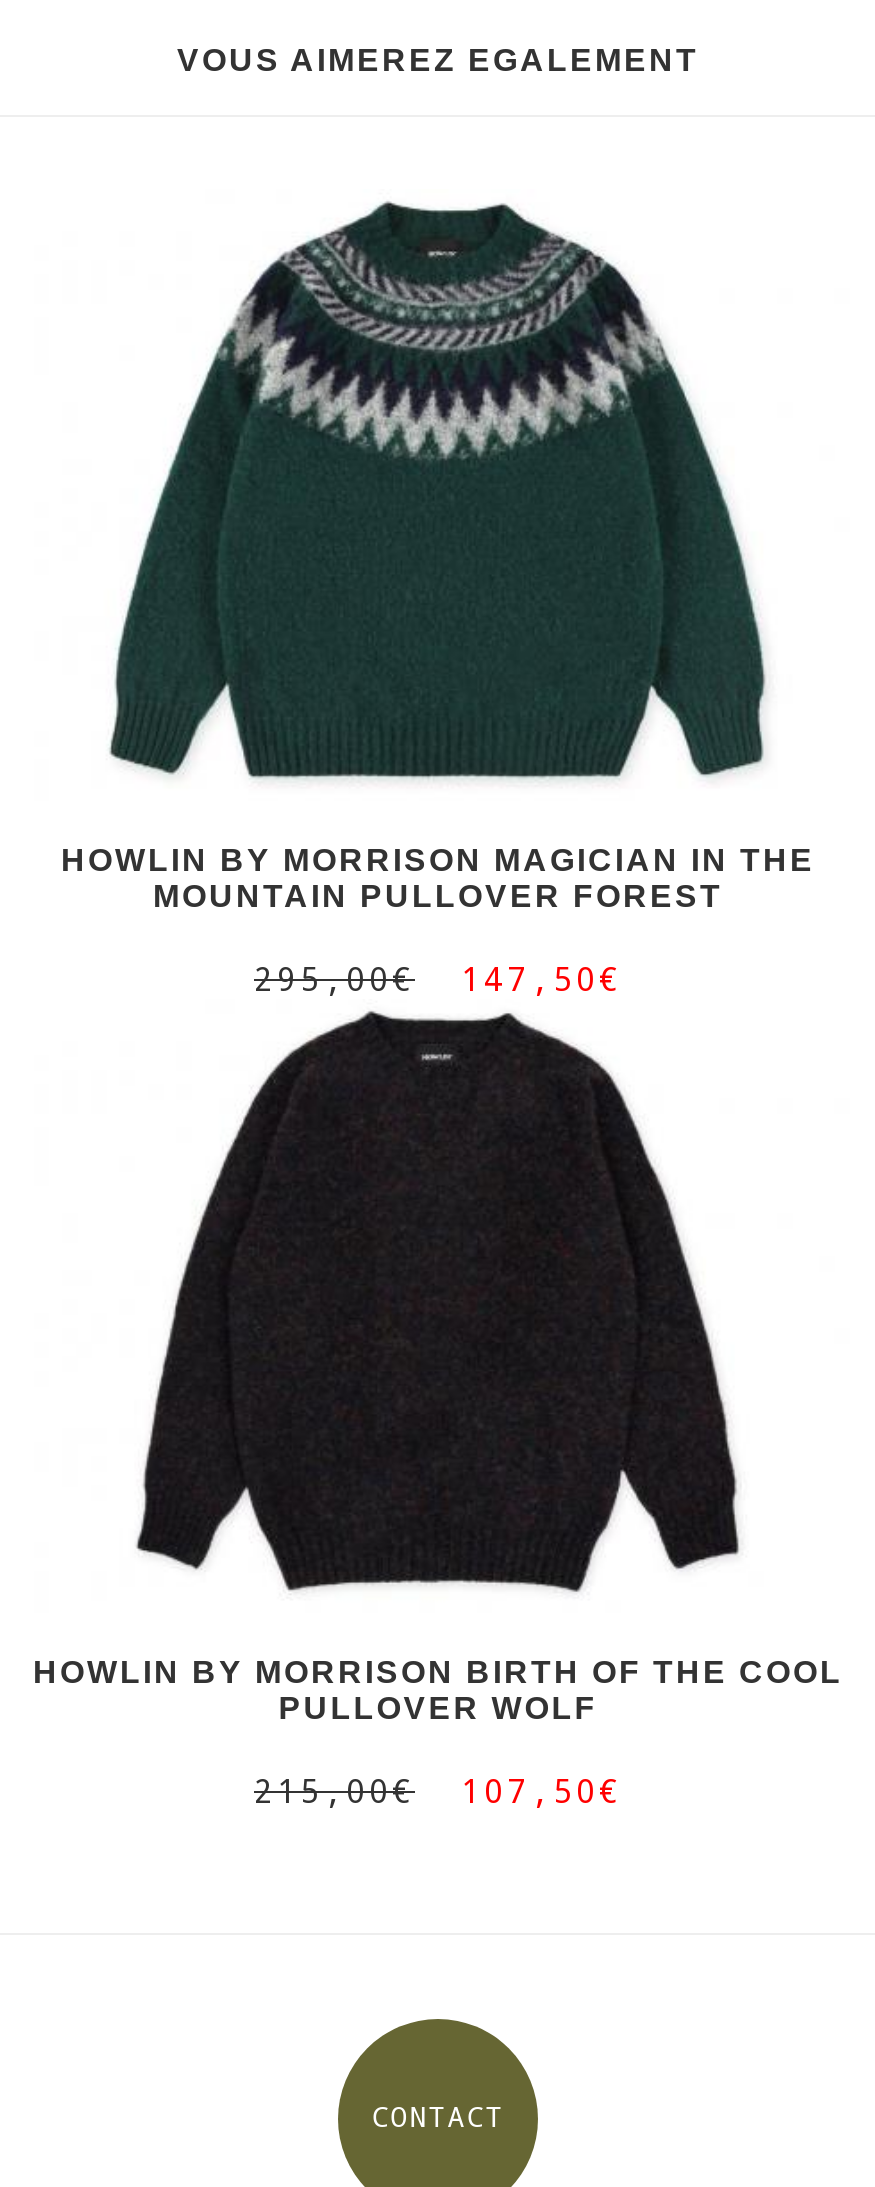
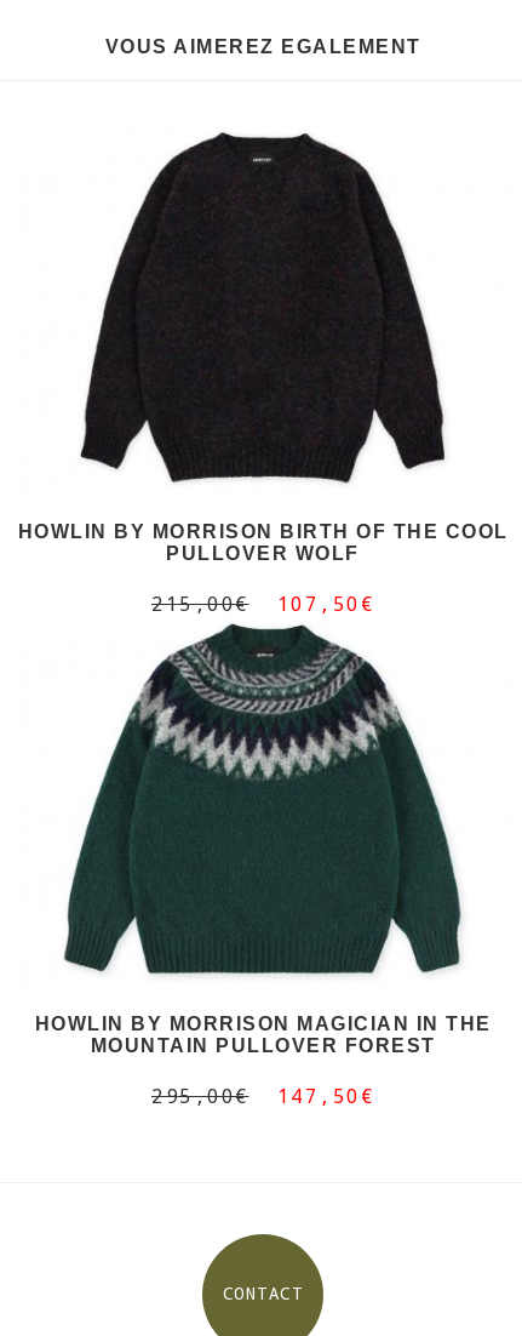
moved [61,201,815,1000] -> [35,626,491,1108]: [image] | HOWLIN BY MORRISON MAGICIAN IN THE | MOUNTAIN PULLOVER FOREST | 295,00€ | 147,50€
moved [33,1654,843,1810] -> [18,522,508,616]: HOWLIN BY MORRISON BIRTH OF THE COOL | PULLOVER WOLF | 107,50€

